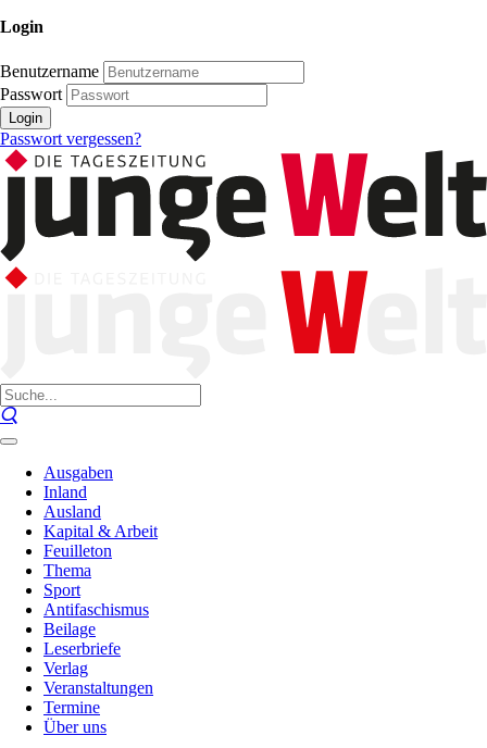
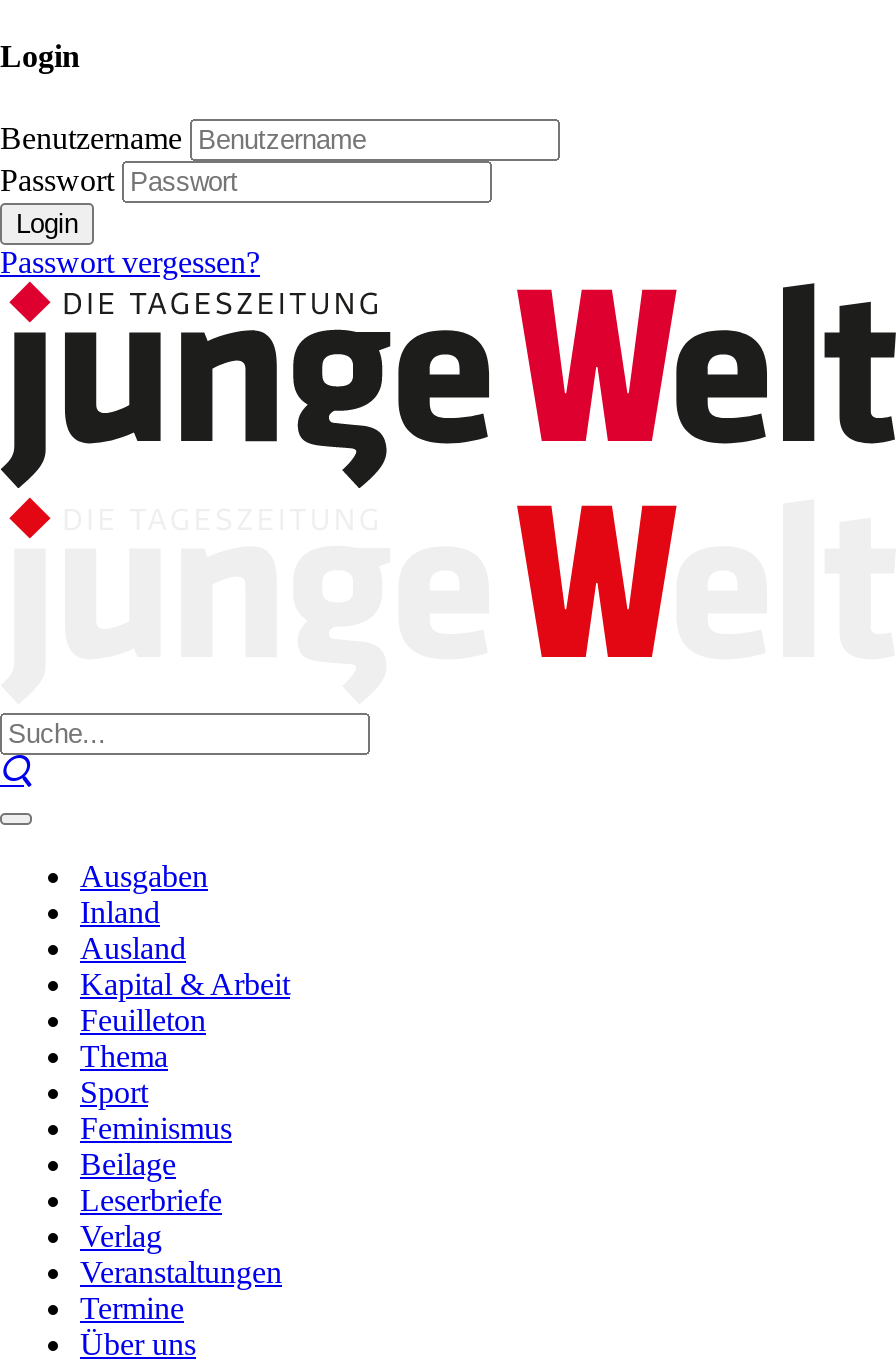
[43,600,149,619] Antifaschismus -> [80,1111,232,1145] Feminismus

